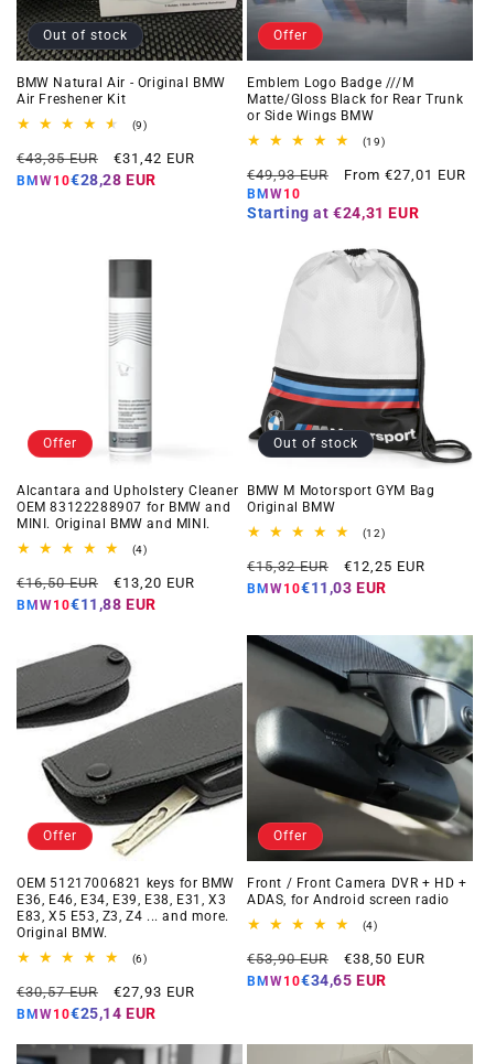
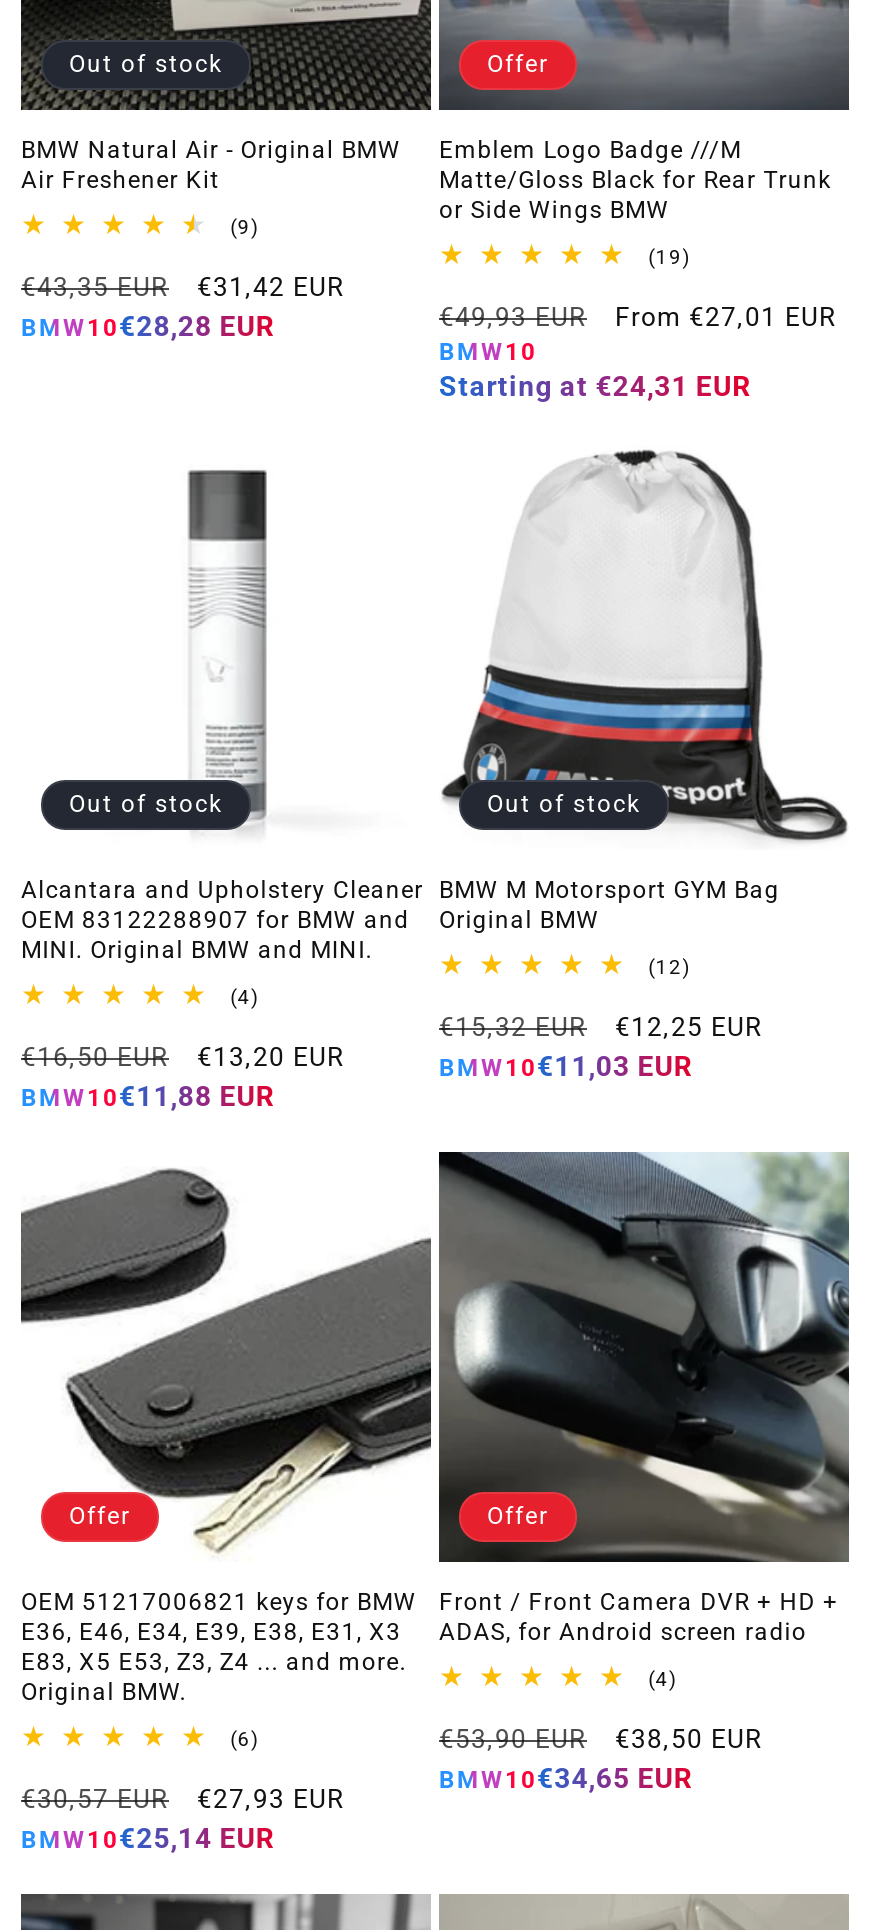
[43,436,77,451] Offer -> [69,790,223,818] Out of stock

